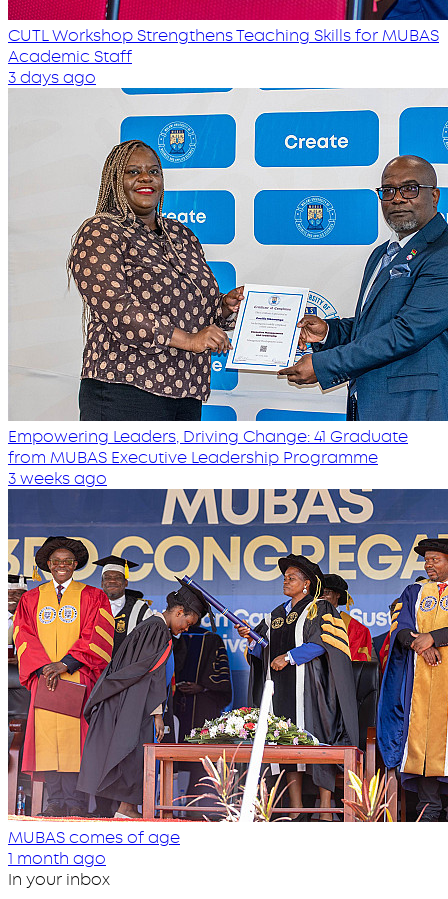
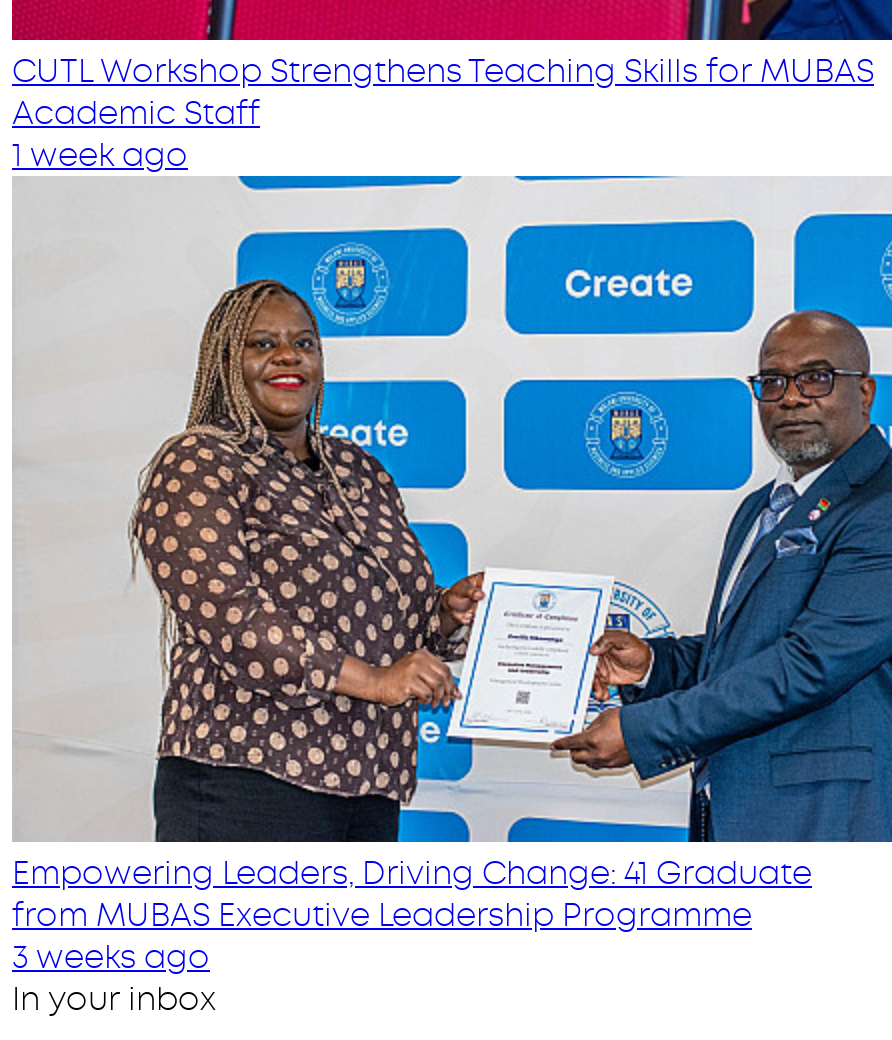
[8,66,96,87] 3 days ago -> [12,133,188,175] 1 week ago
[7,488,445,868] [image] | MUBAS comes of age | 1 month ago -> none

